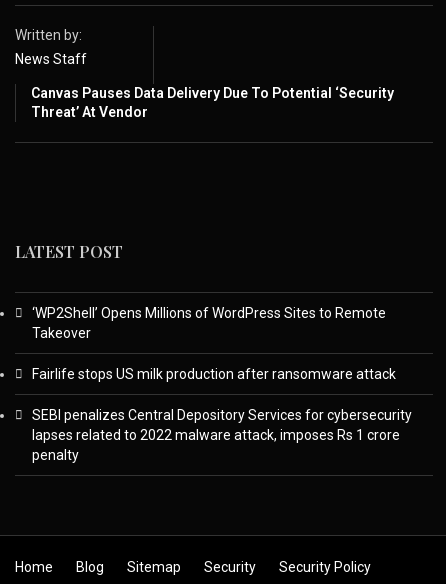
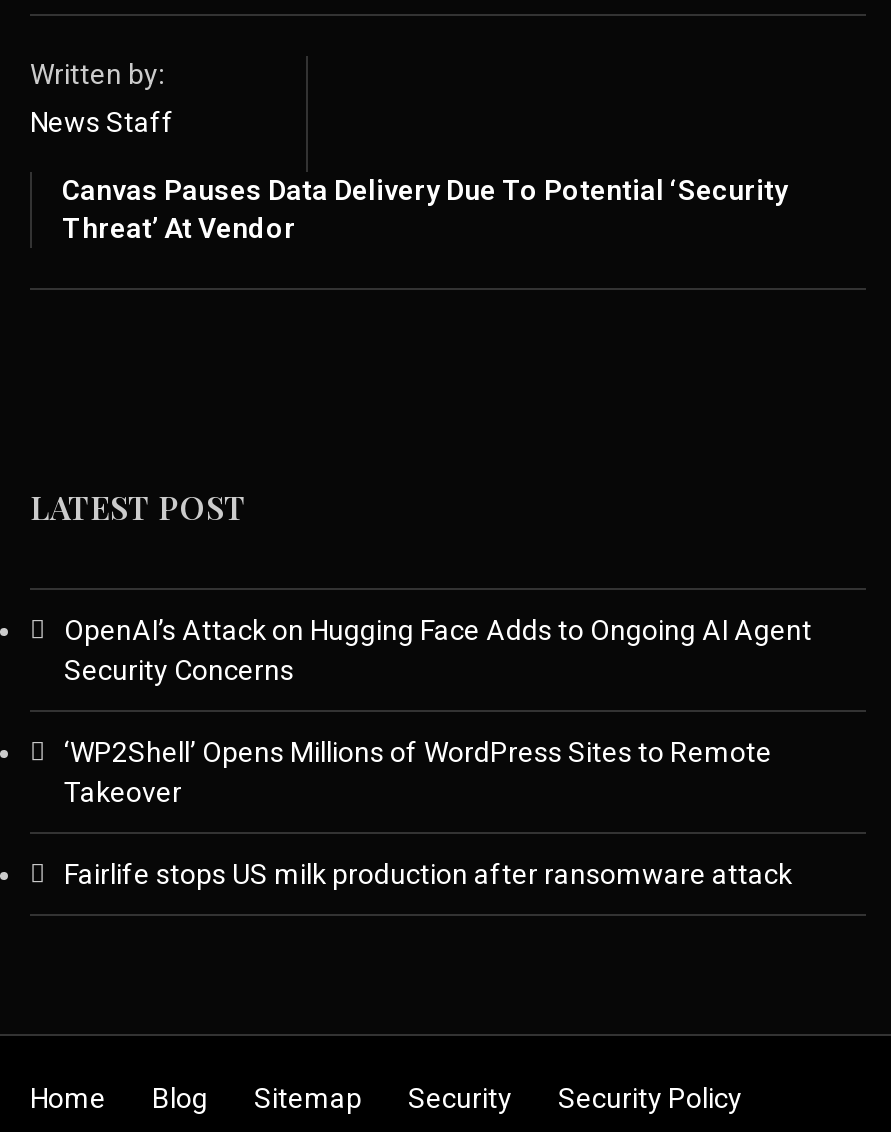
none -> [64,615,812,687] OpenAI’s Attack on Hugging Face Adds to Ongoing AI Agent | Security Concerns
moved [32,305,396,382] -> [64,737,792,891]: ‘WP2Shell’ Opens Millions of WordPress Sites to Remote | Takeover | Fairlife stops US milk production after ransomware attack
[32,407,412,463] SEBI penalizes Central Depository Services for cybersecurity | lapses related to 2022 malware attack, imposes Rs 1 crore | penalty -> none

